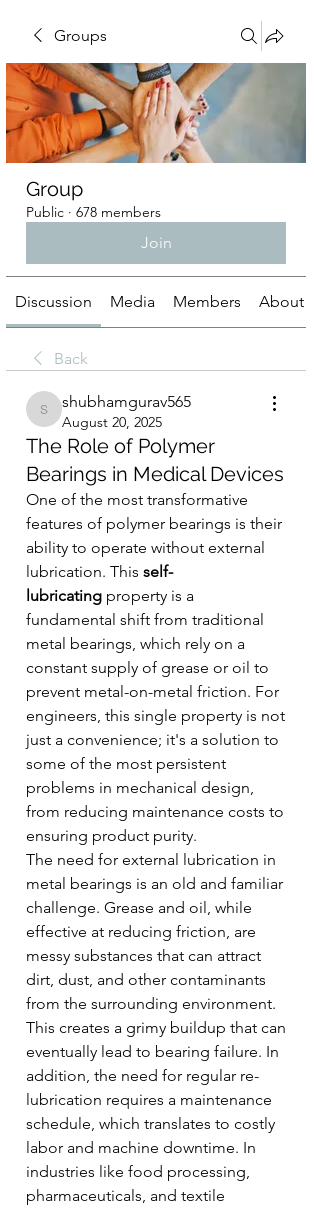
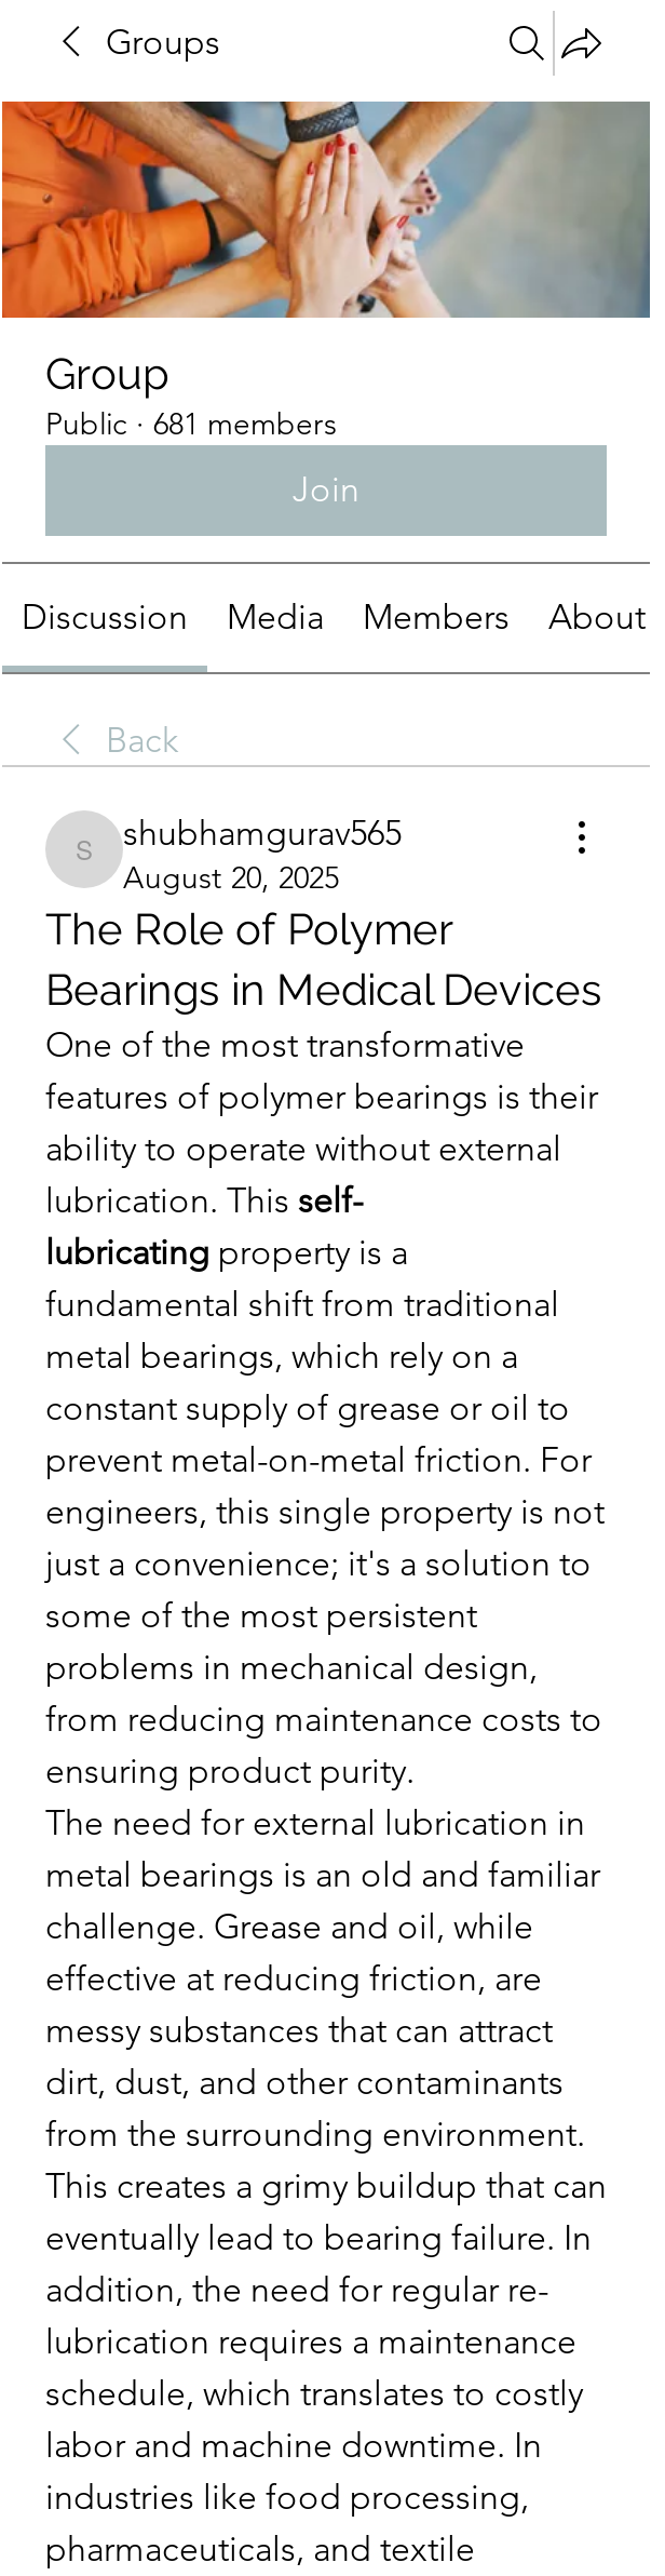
[26,203,161,221] Public · 678 members -> [45,403,337,442] Public · 681 members

